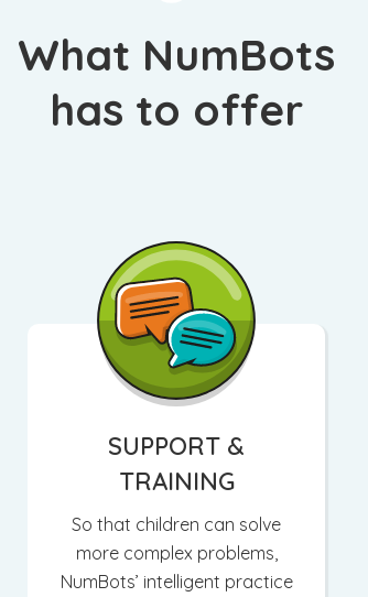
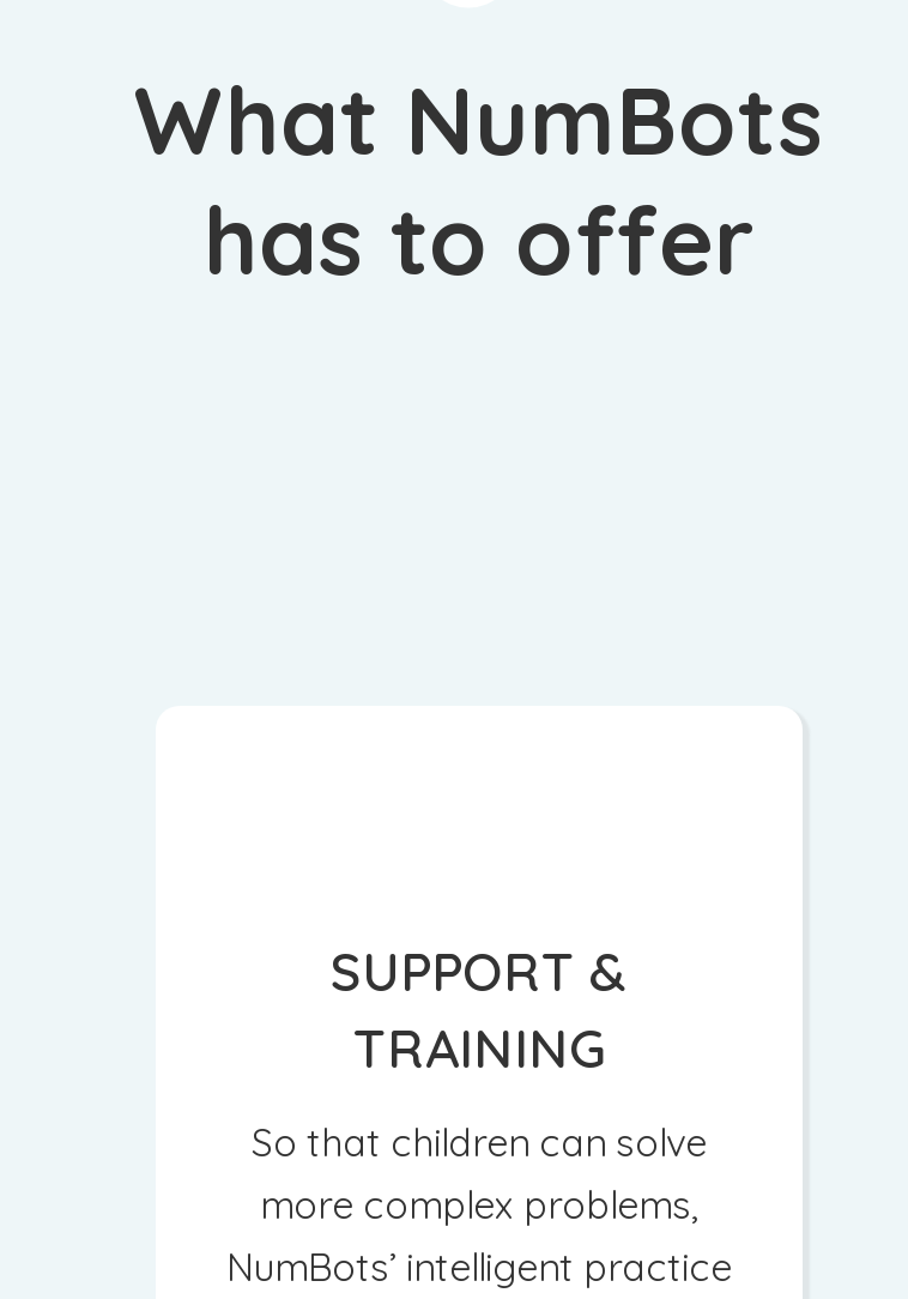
[96,240,257,406] [image] -> none

